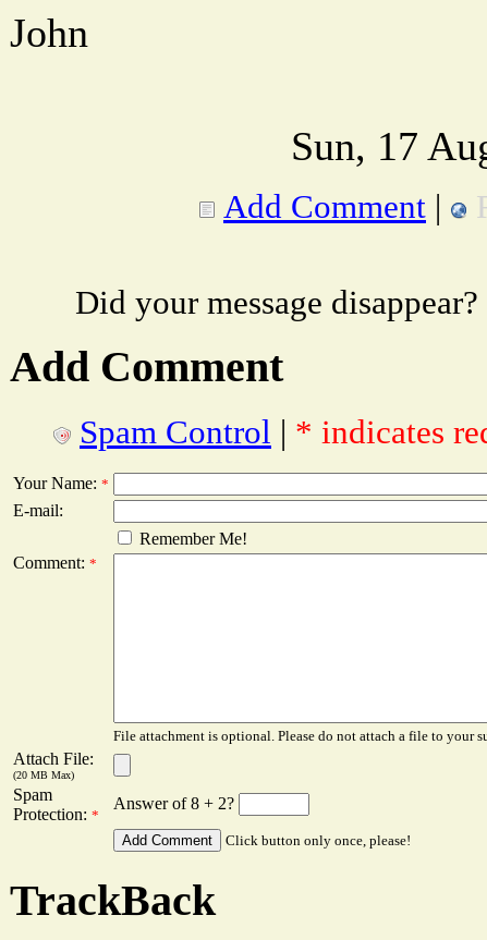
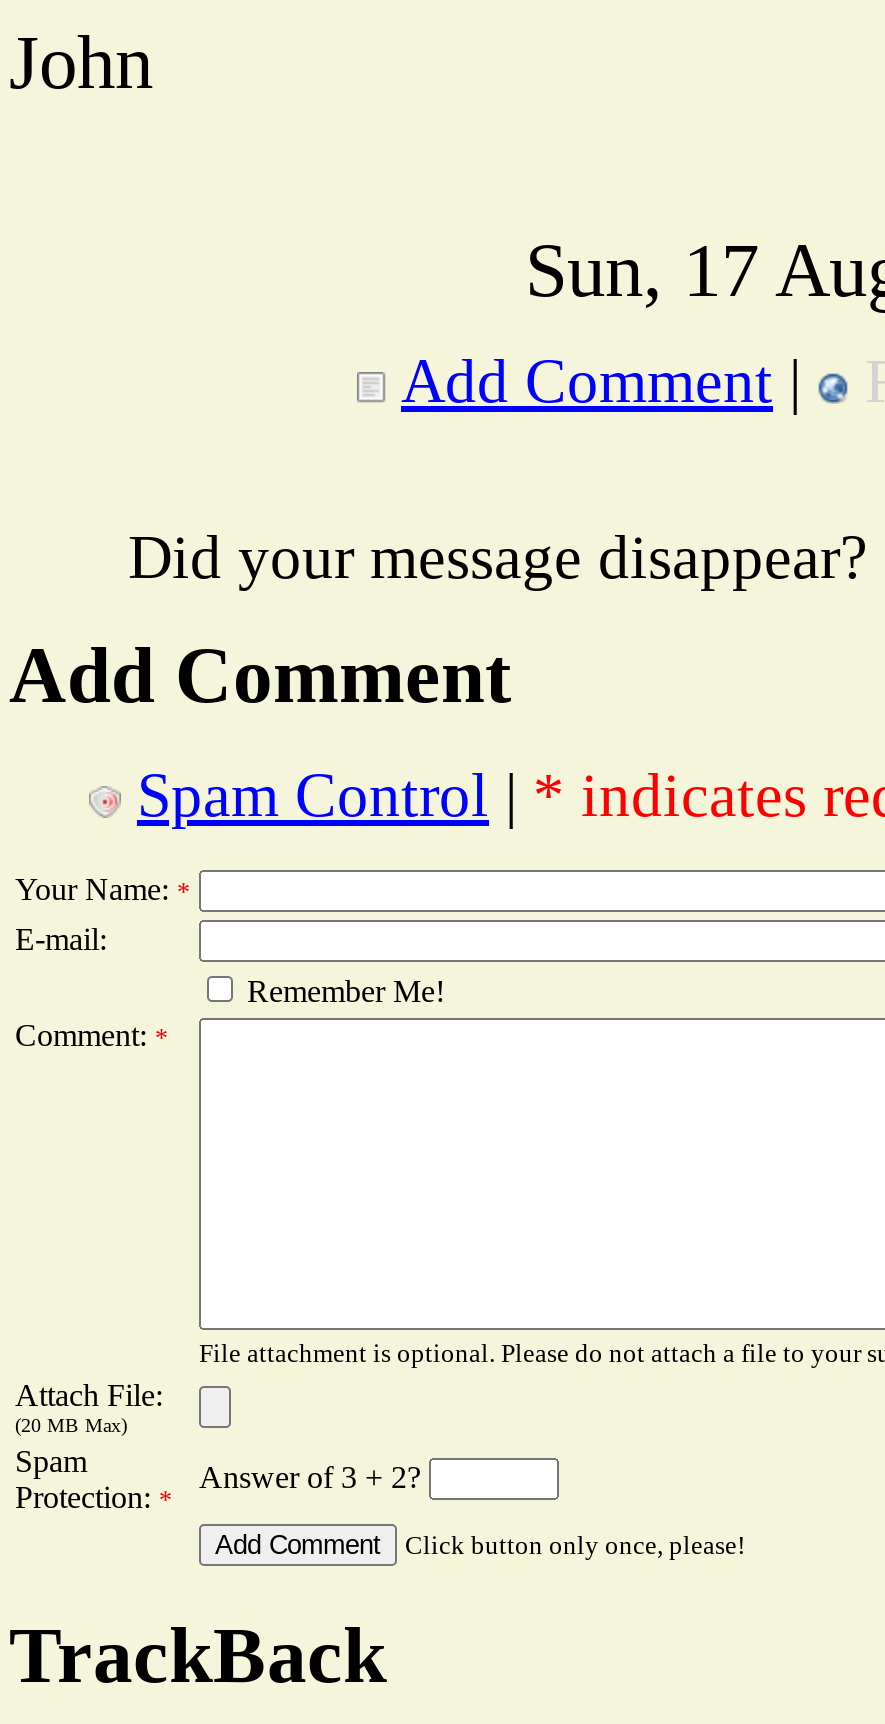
[113,794,239,813] Answer of 8 + 2? -> [199,1460,429,1494] Answer of 3 + 2?

